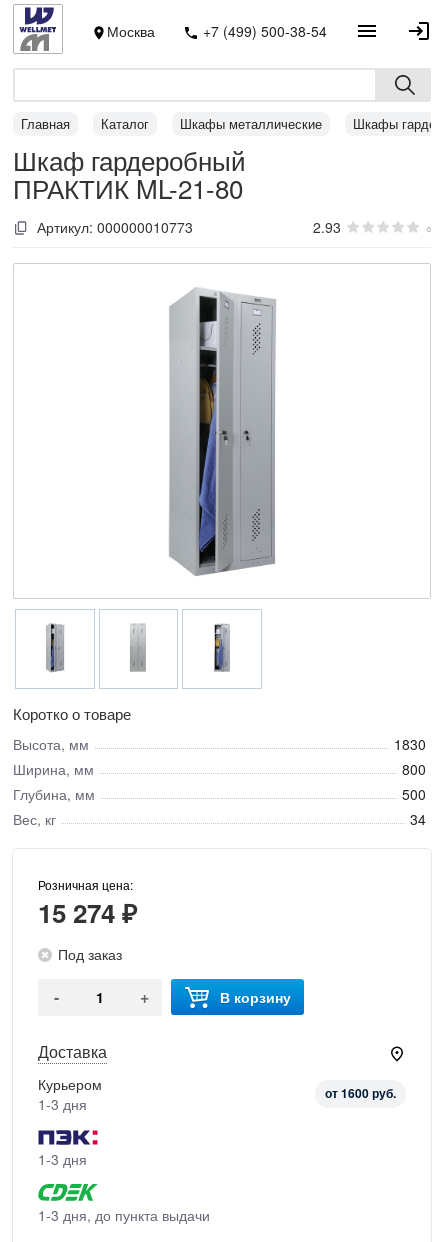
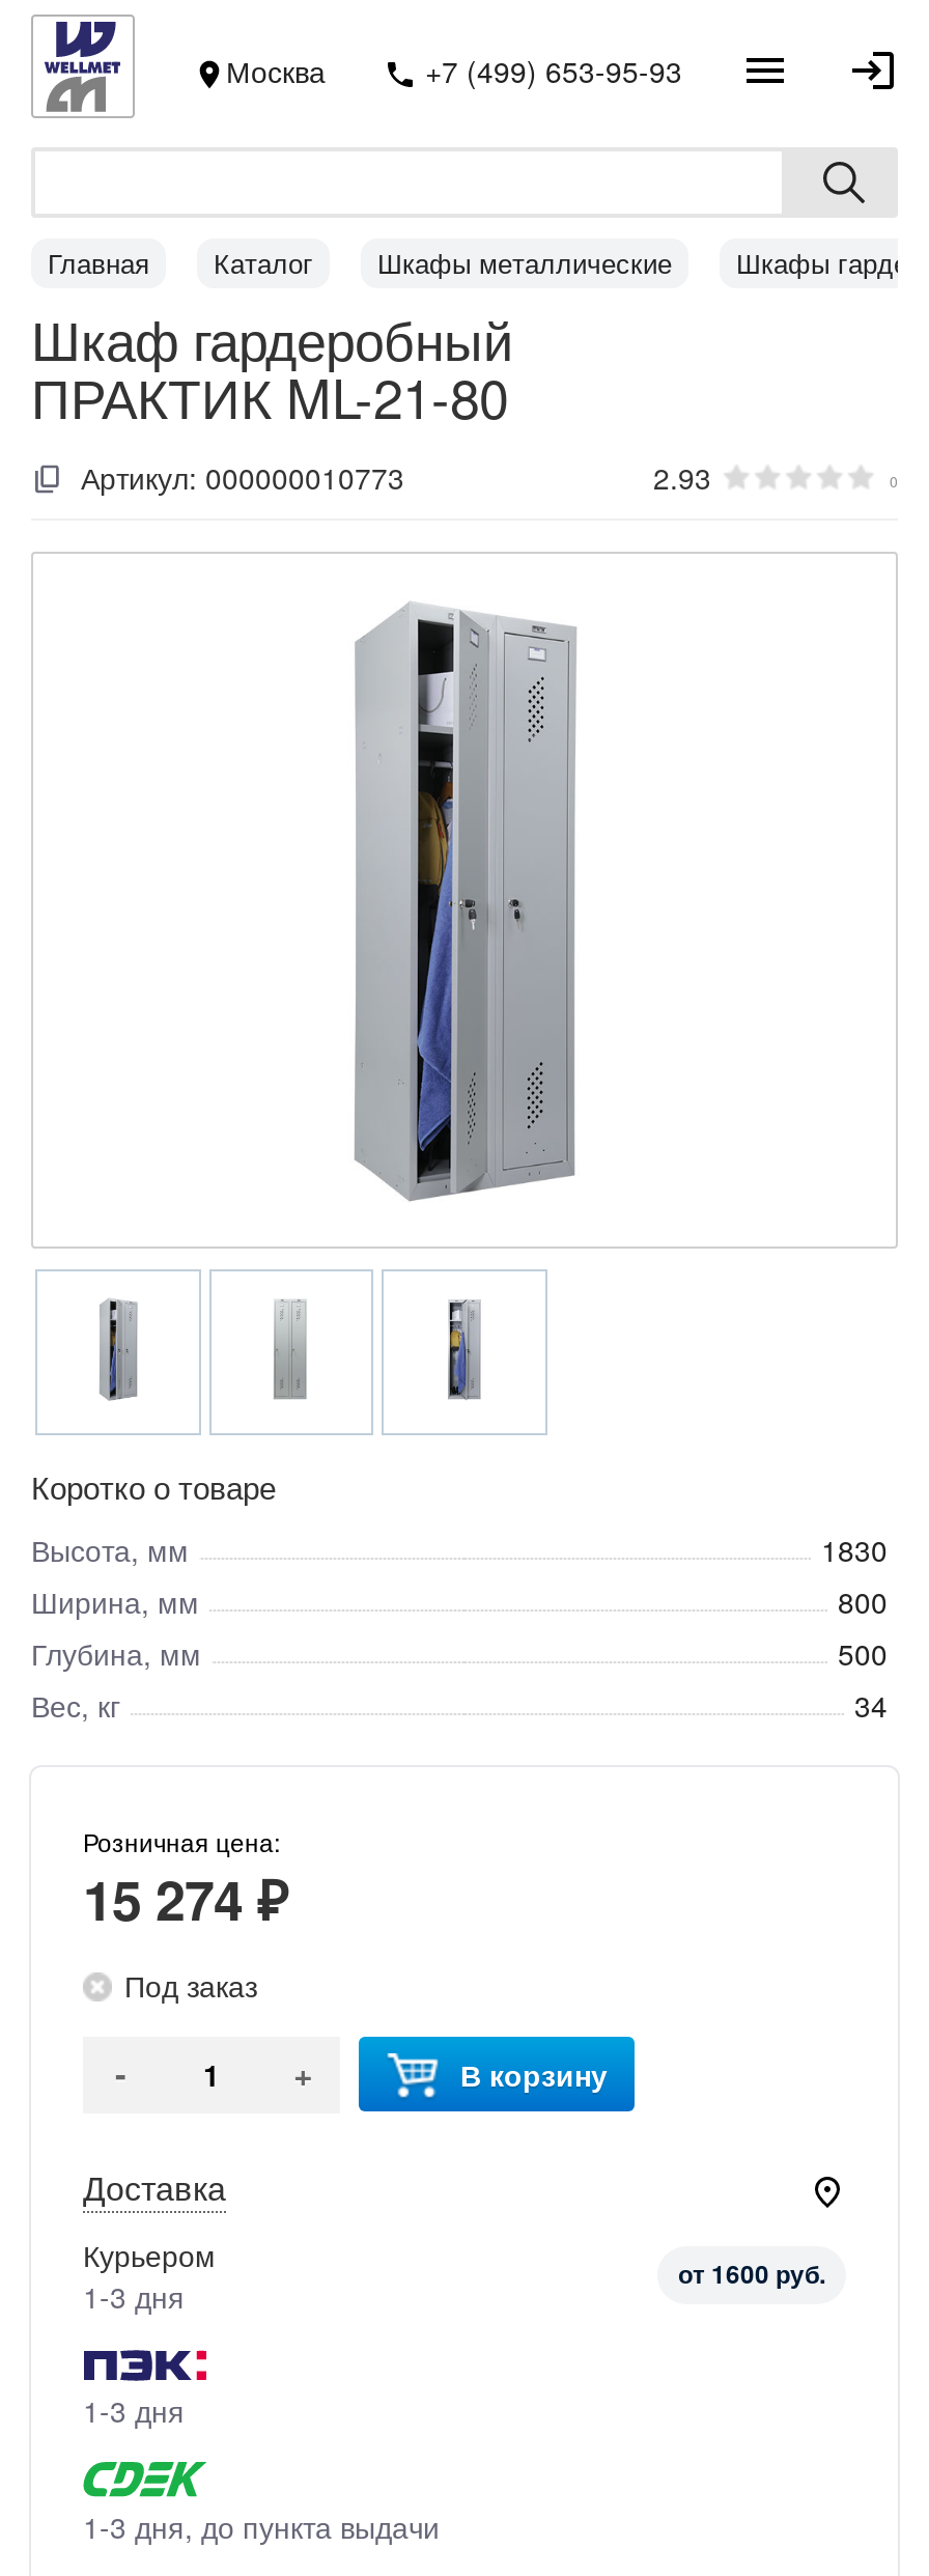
[203,21,327,41] +7 (499) 500-38-54 -> [425,50,682,91] +7 (499) 653-95-93

